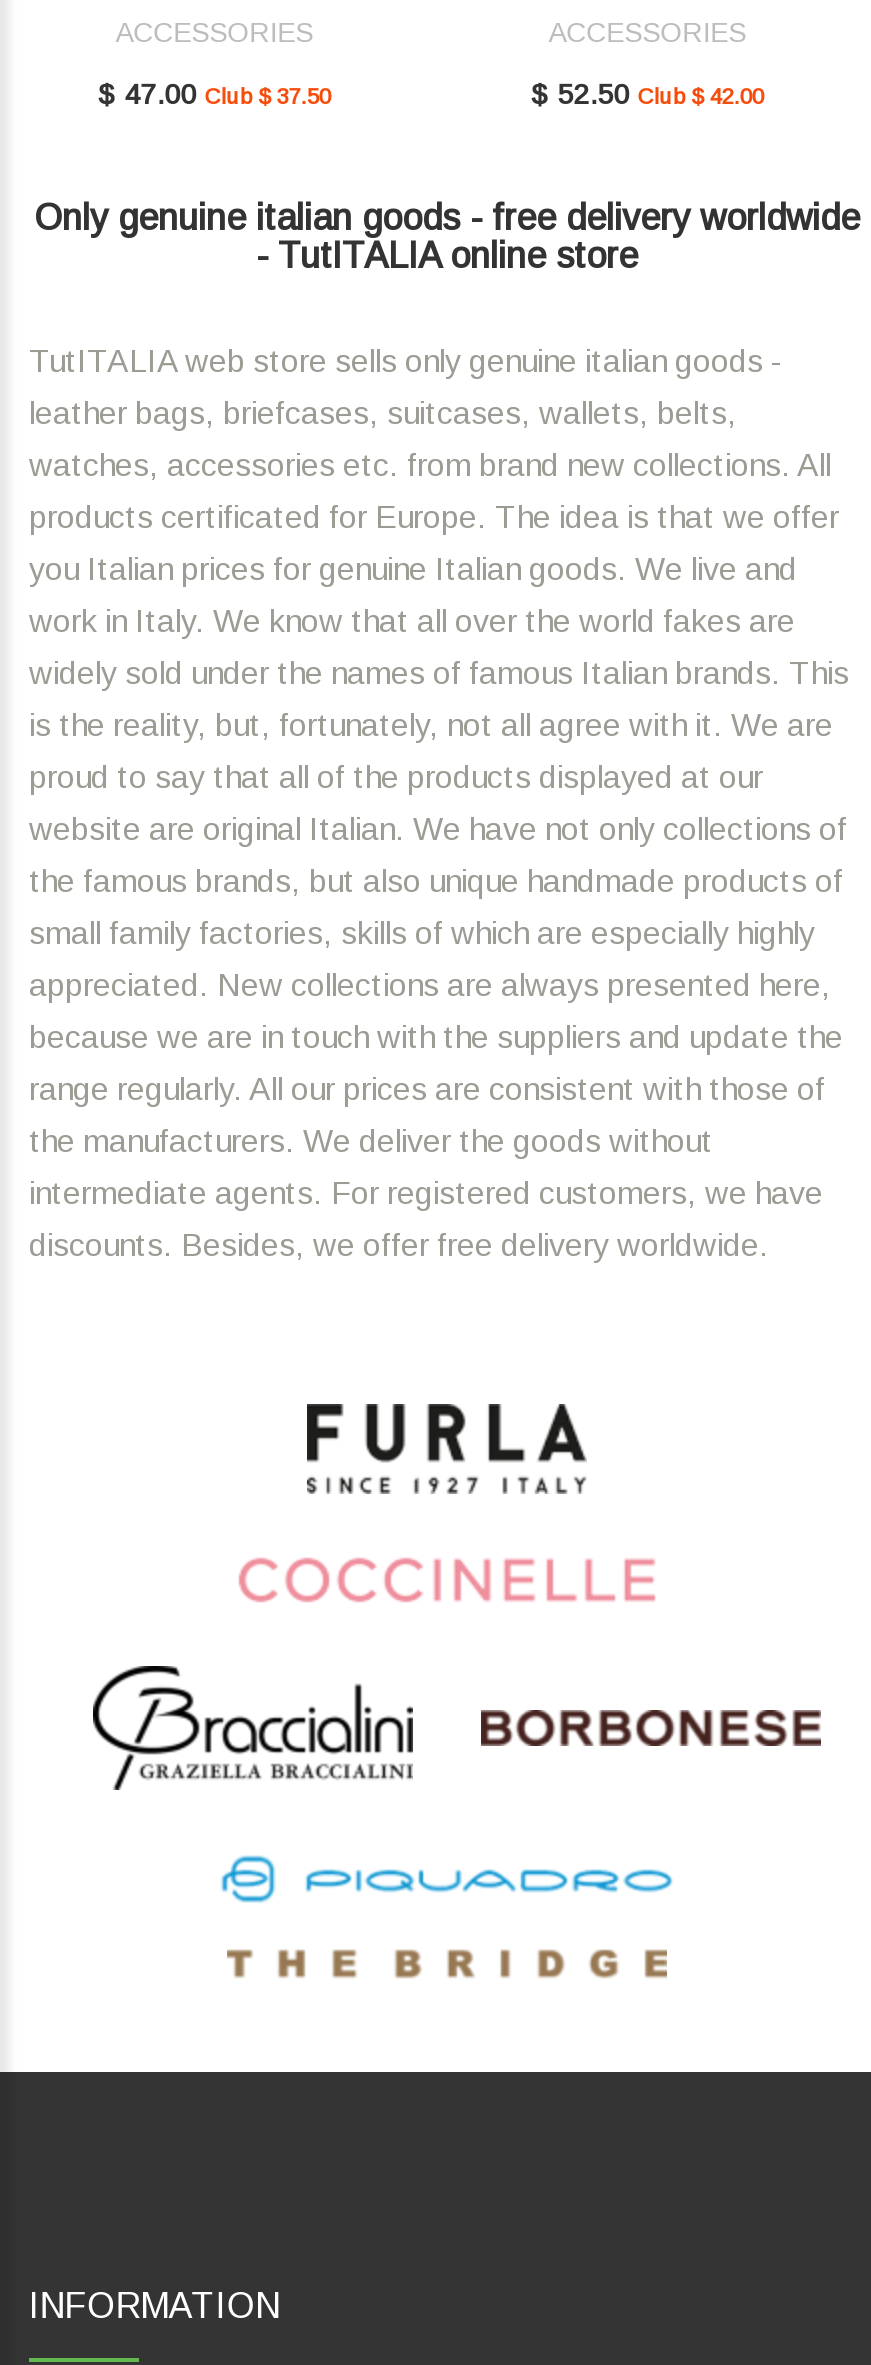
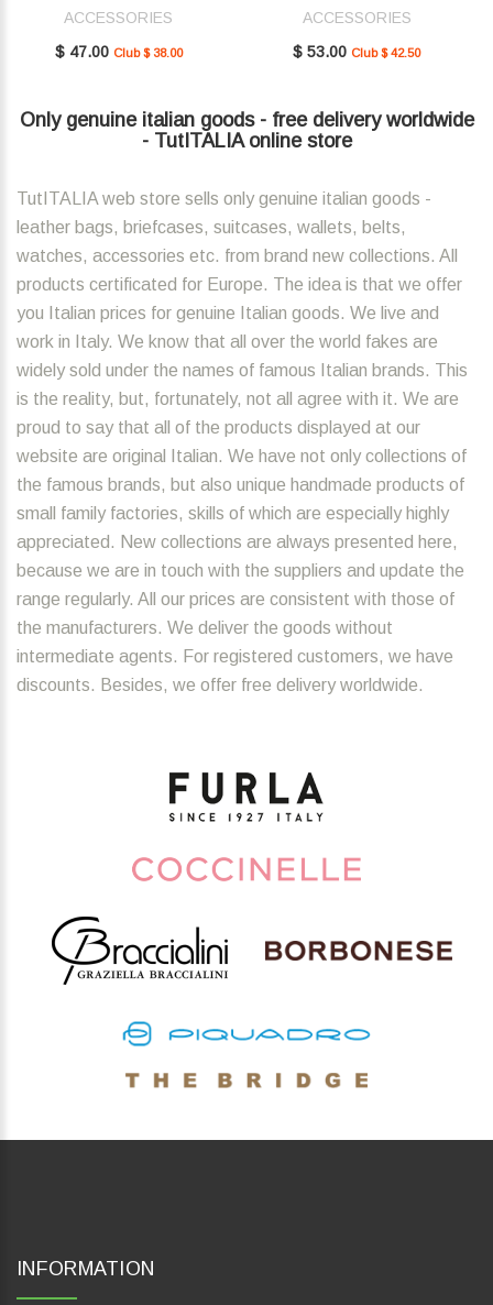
[99,79,331,111] $ 47.00 Club $ 37.50 -> [55,43,182,61] $ 47.00 Club $ 38.00
[531,79,763,111] $ 52.50 Club $ 42.00 -> [293,43,421,61] $ 53.00 Club $ 42.50

